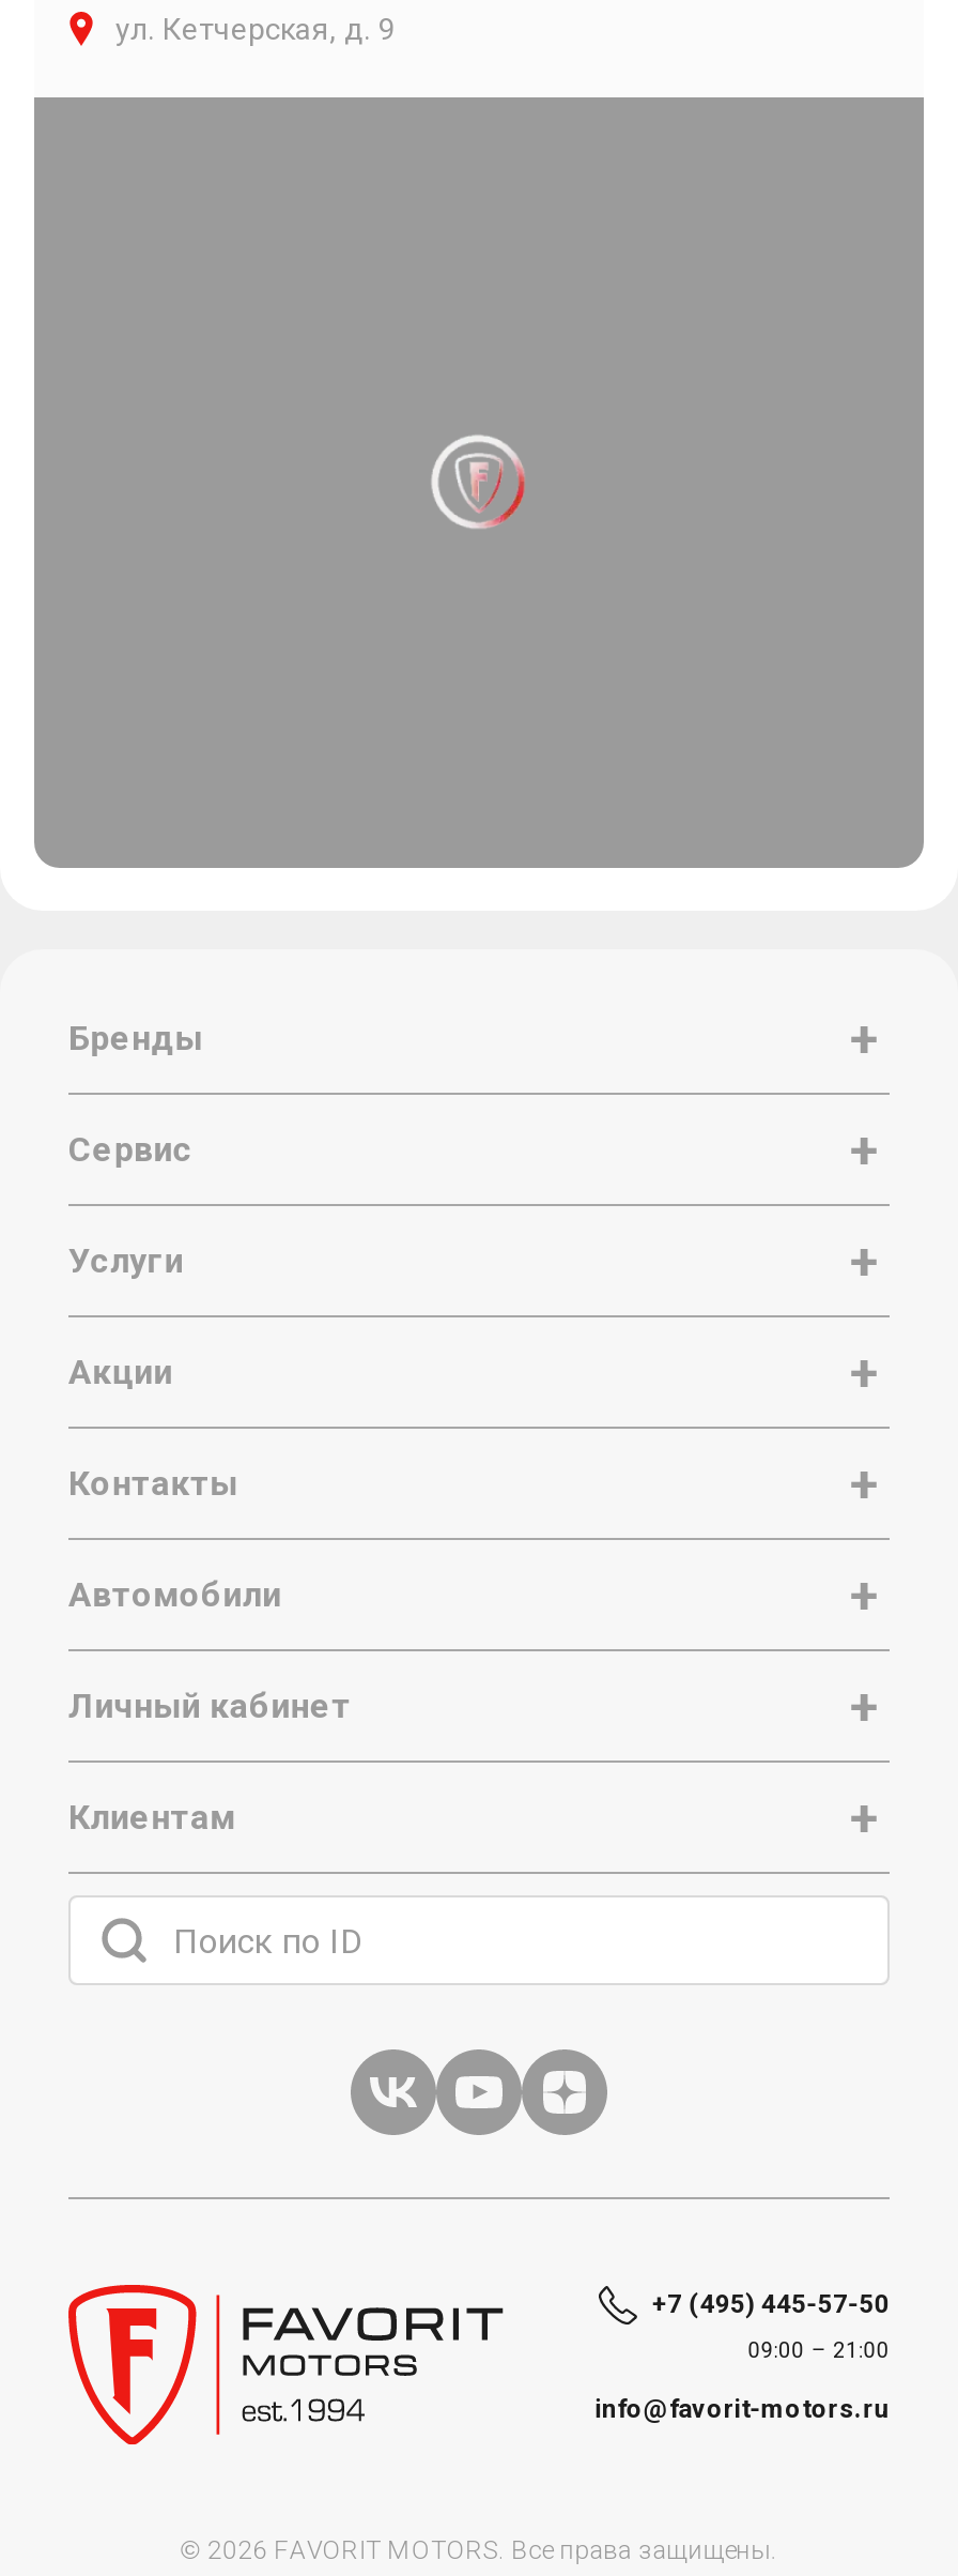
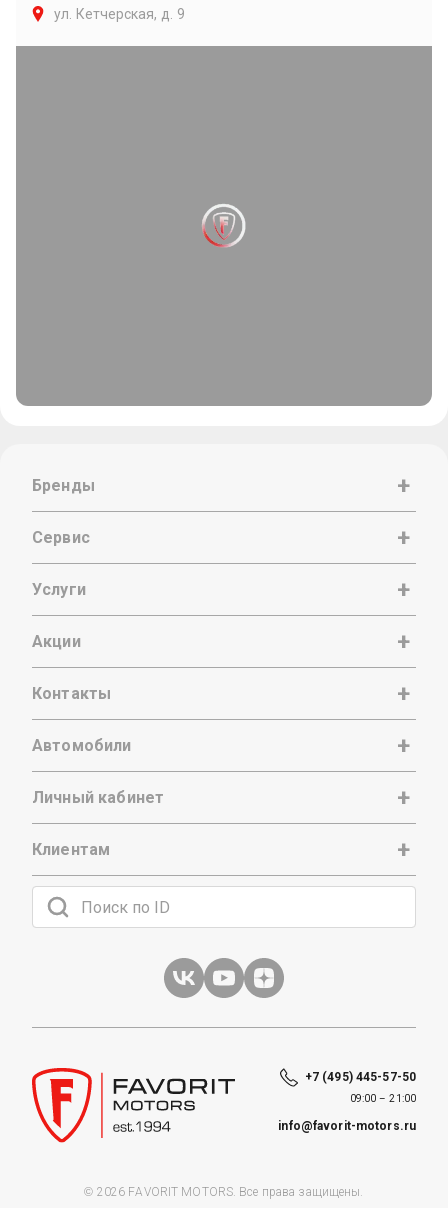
[430,457,526,530] [image] -> [202,212,247,248] [image]

